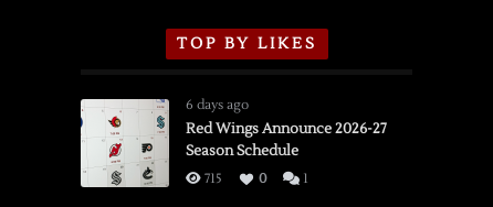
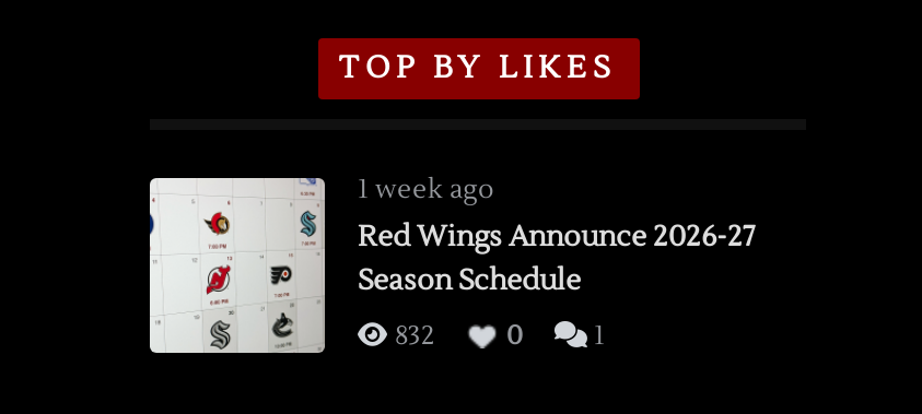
[186,97,249,114] 6 days ago -> [358,174,493,207] 1 week ago
[201,171,222,187] 715 -> [388,320,434,353] 832

